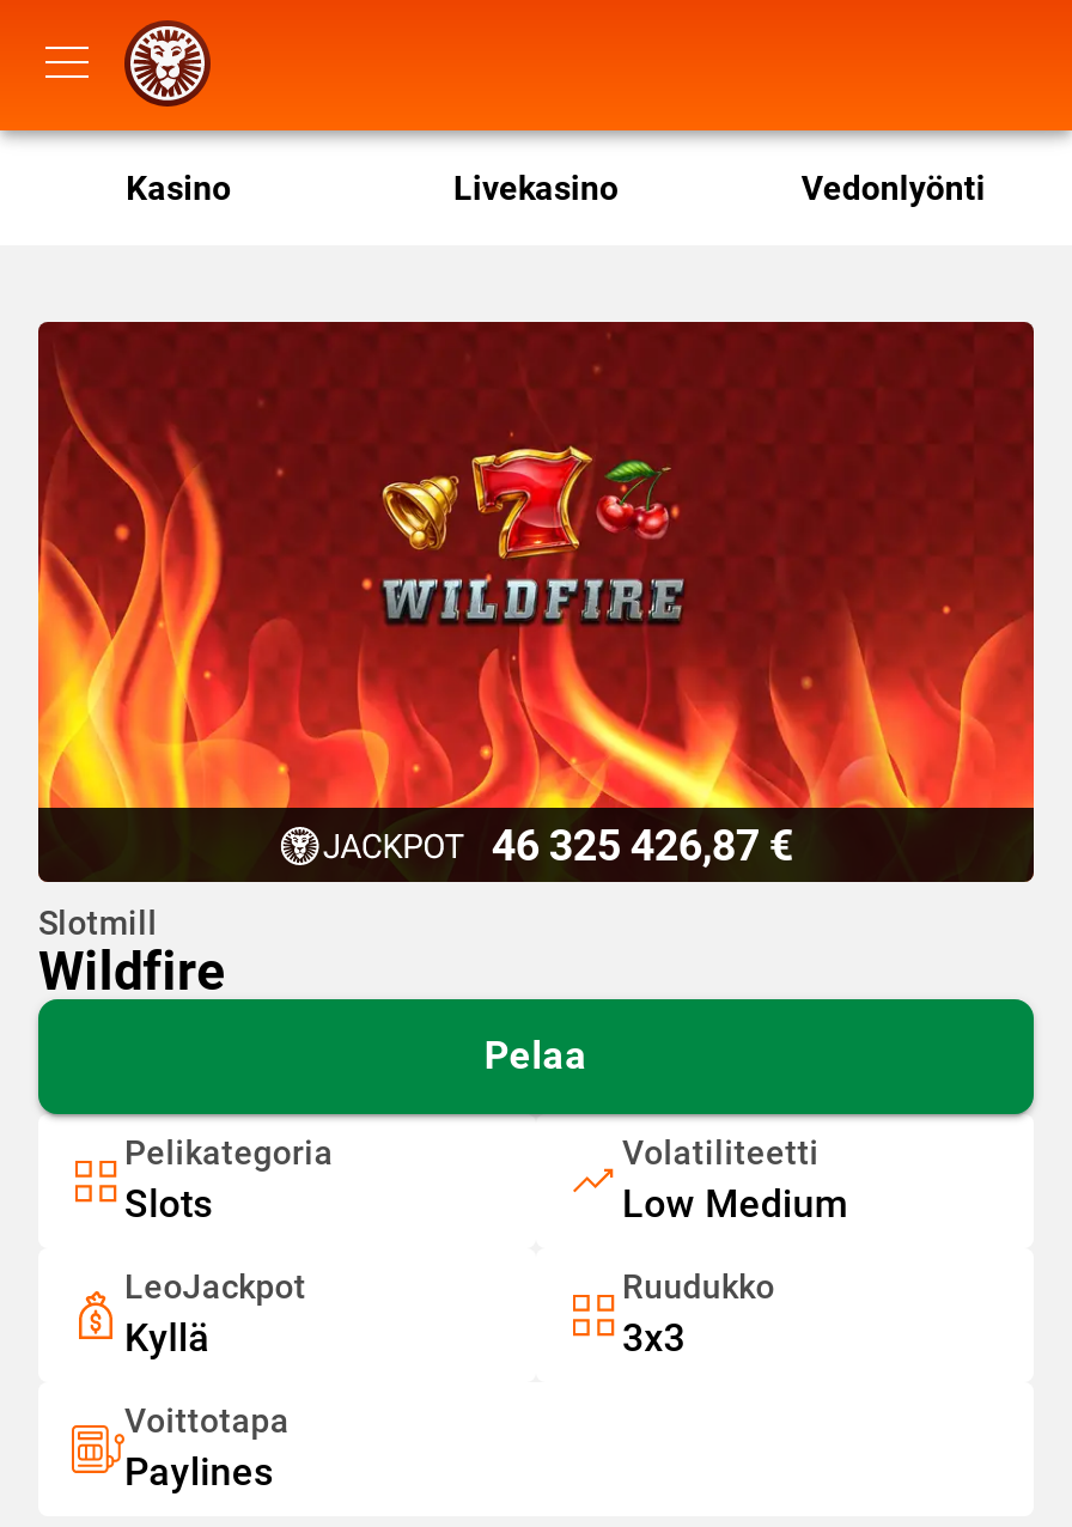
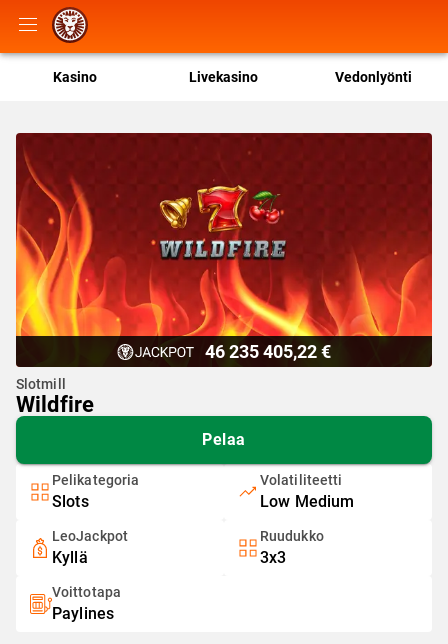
[491,820,793,870] 46 325 426,87 € -> [205,341,331,362] 46 235 405,22 €

